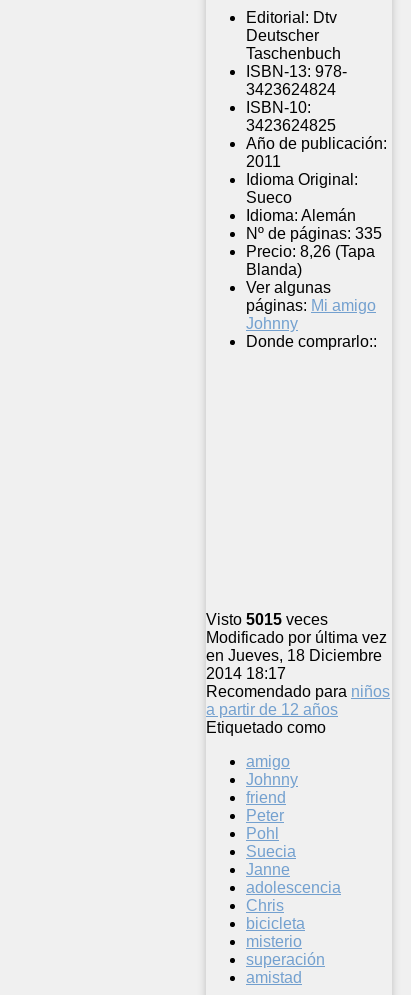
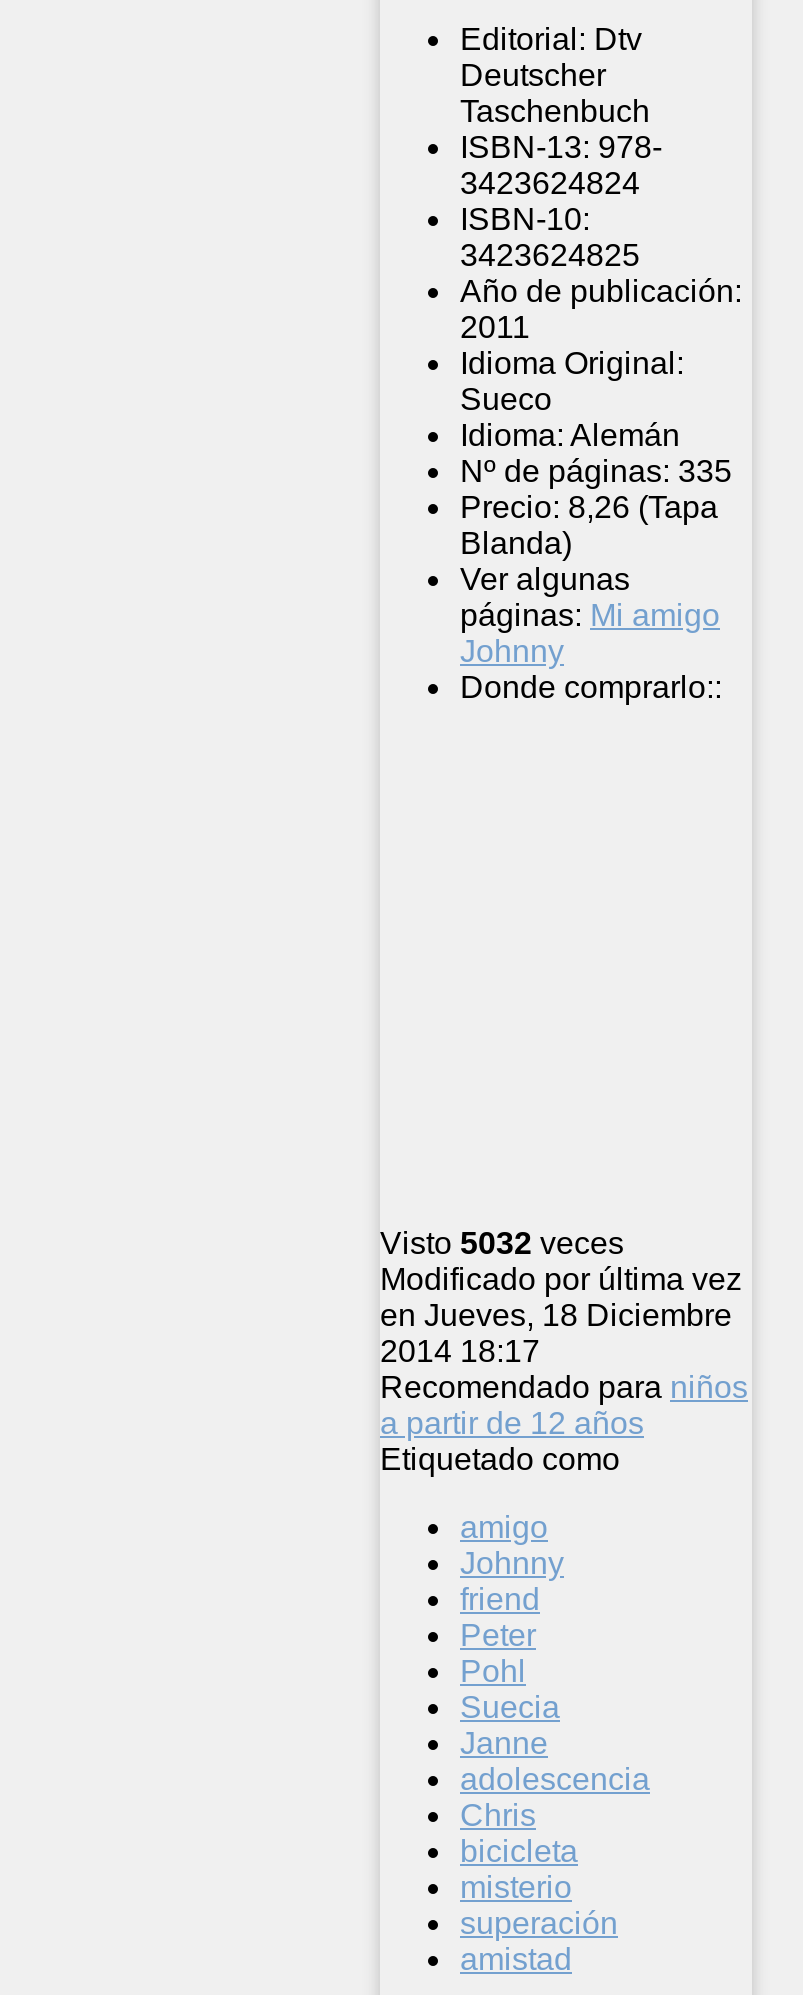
[206,611,328,628] Visto 5015 veces -> [380,1226,624,1260] Visto 5032 veces

